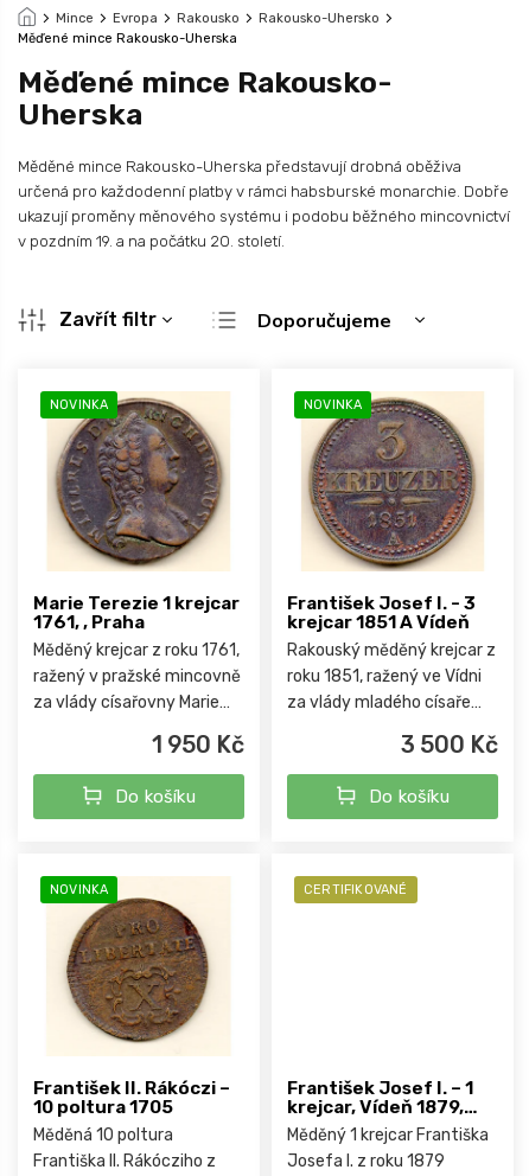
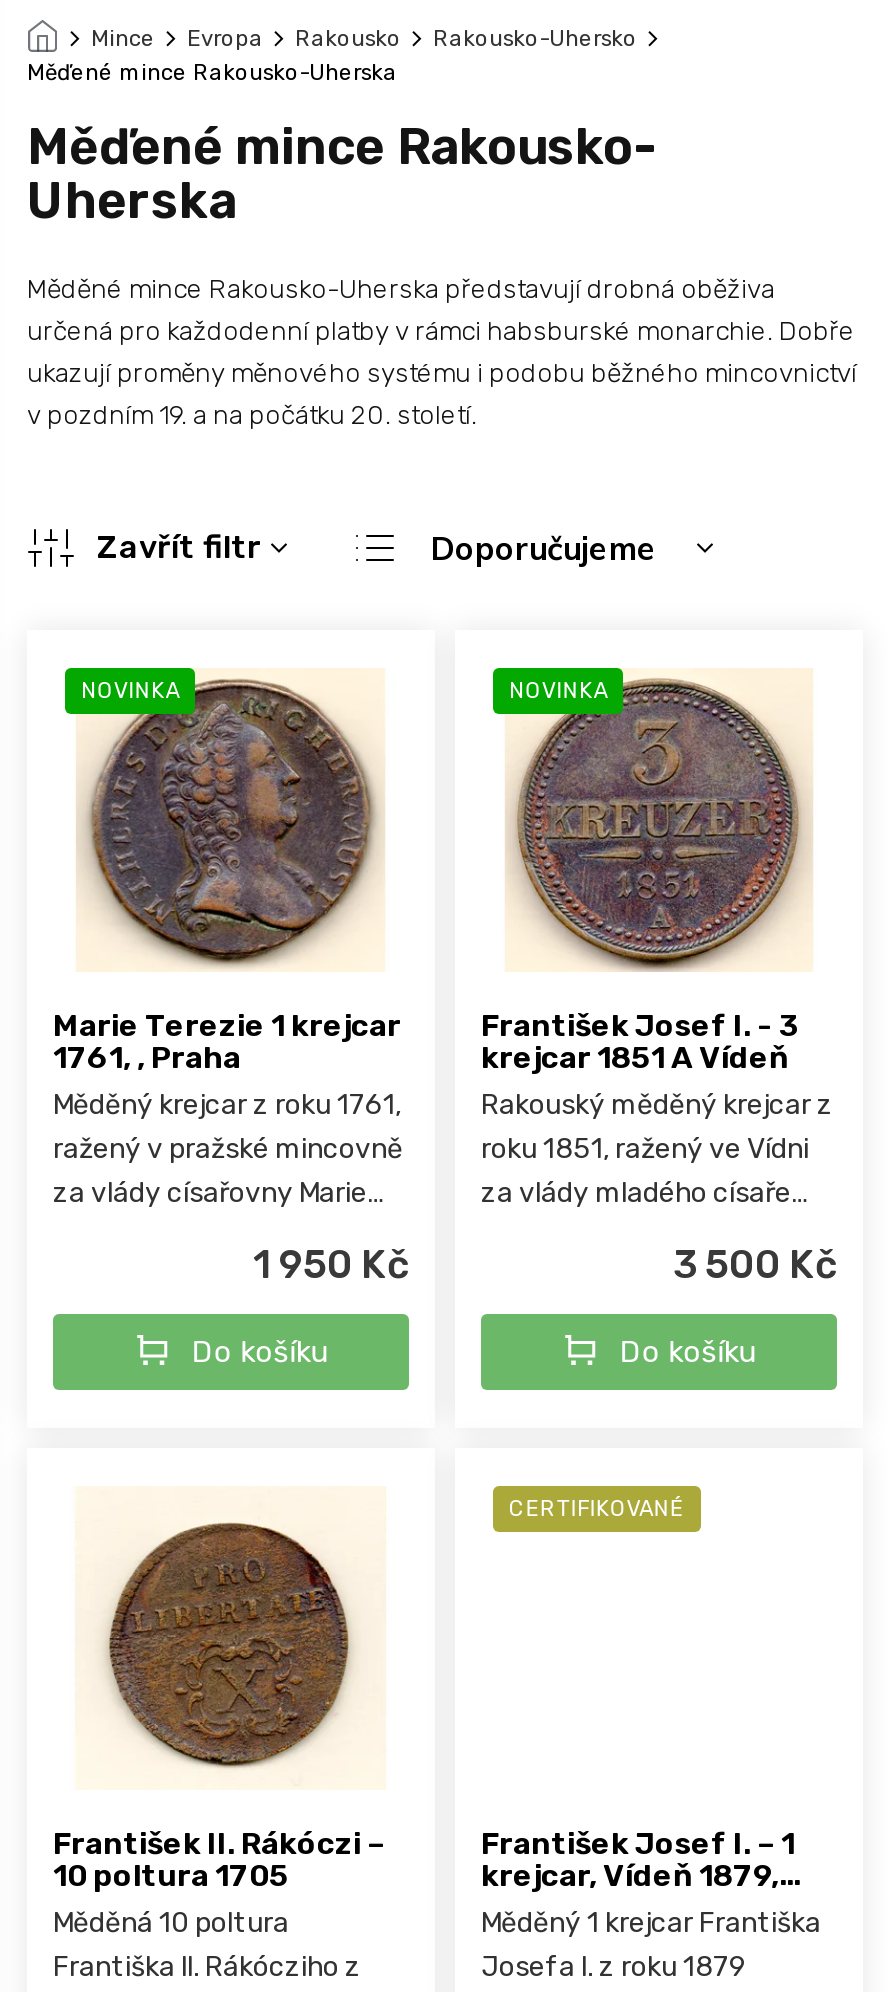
[50,882,108,897] NOVINKA -> none

